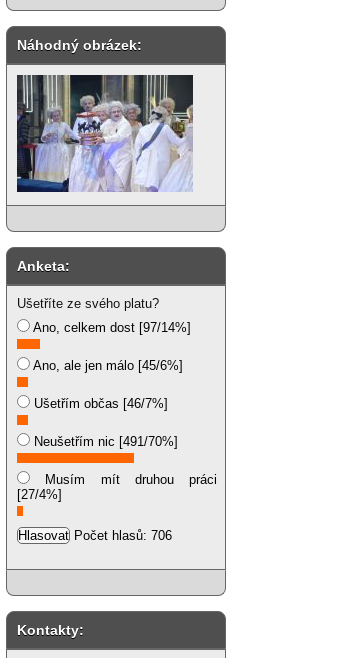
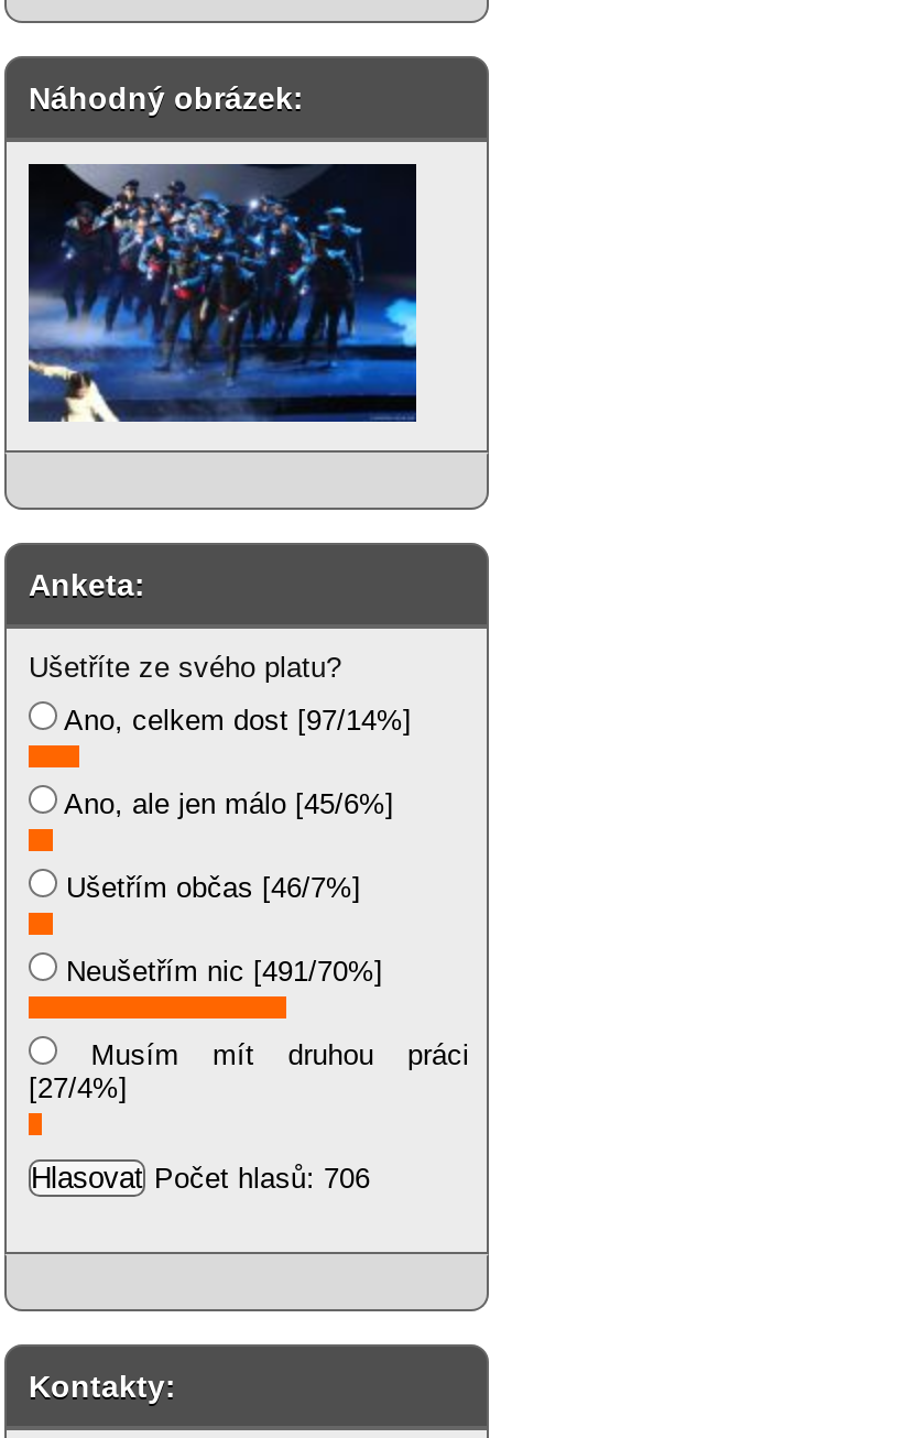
[16,74,194,193] [image] -> [26,164,418,424] [image]

